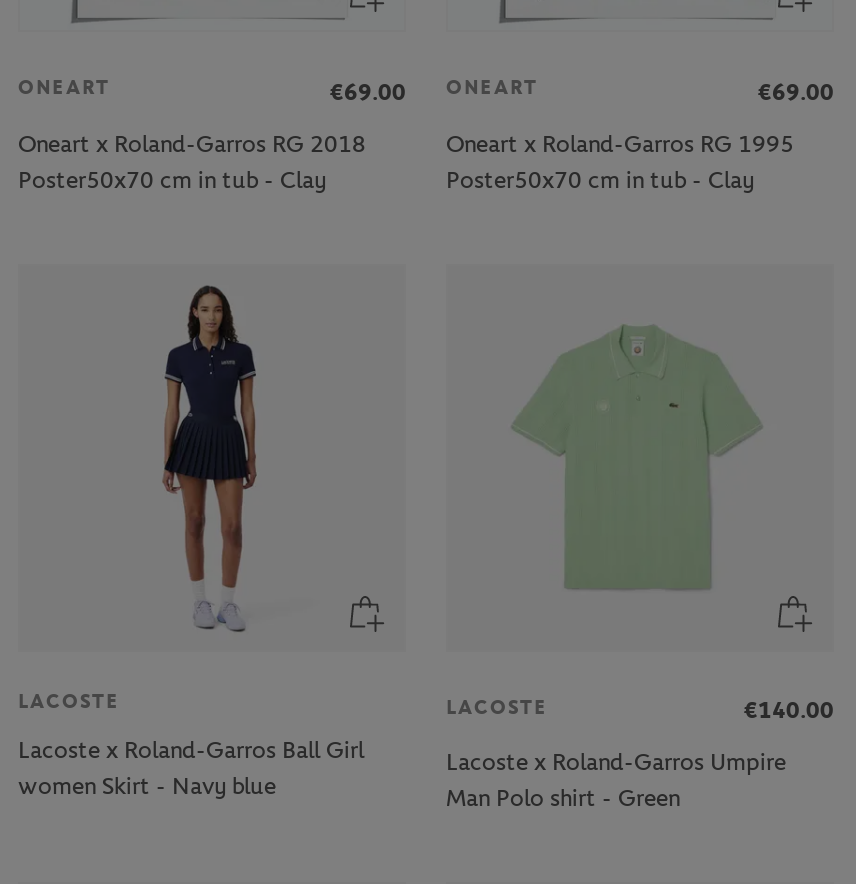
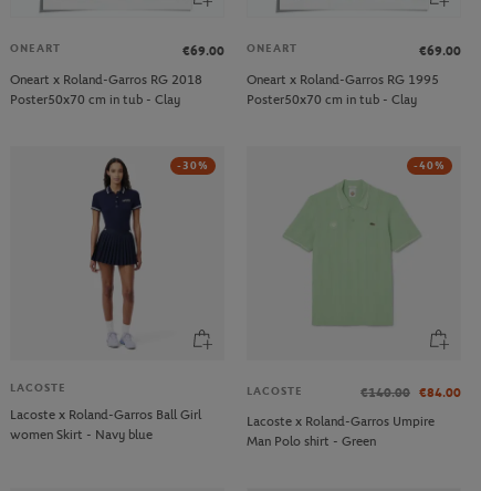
none -> [177,159,209,173] -30%
none -> [414,159,446,173] -40%
[744,697,834,725] €140.00 -> [360,385,461,401] €140.00 €84.00

